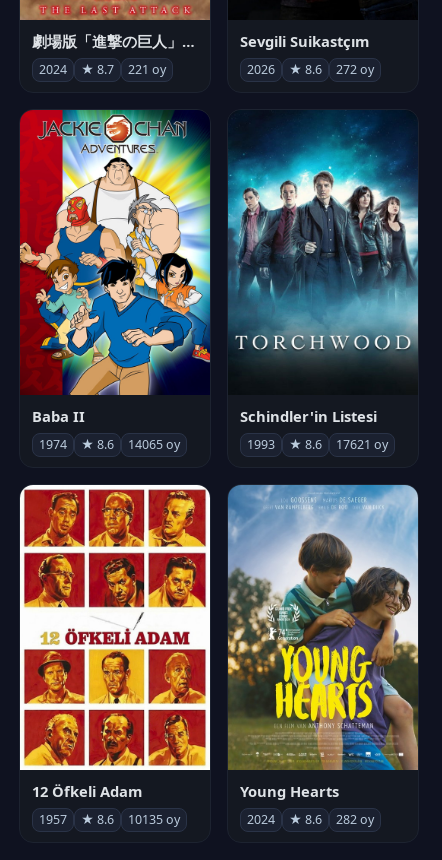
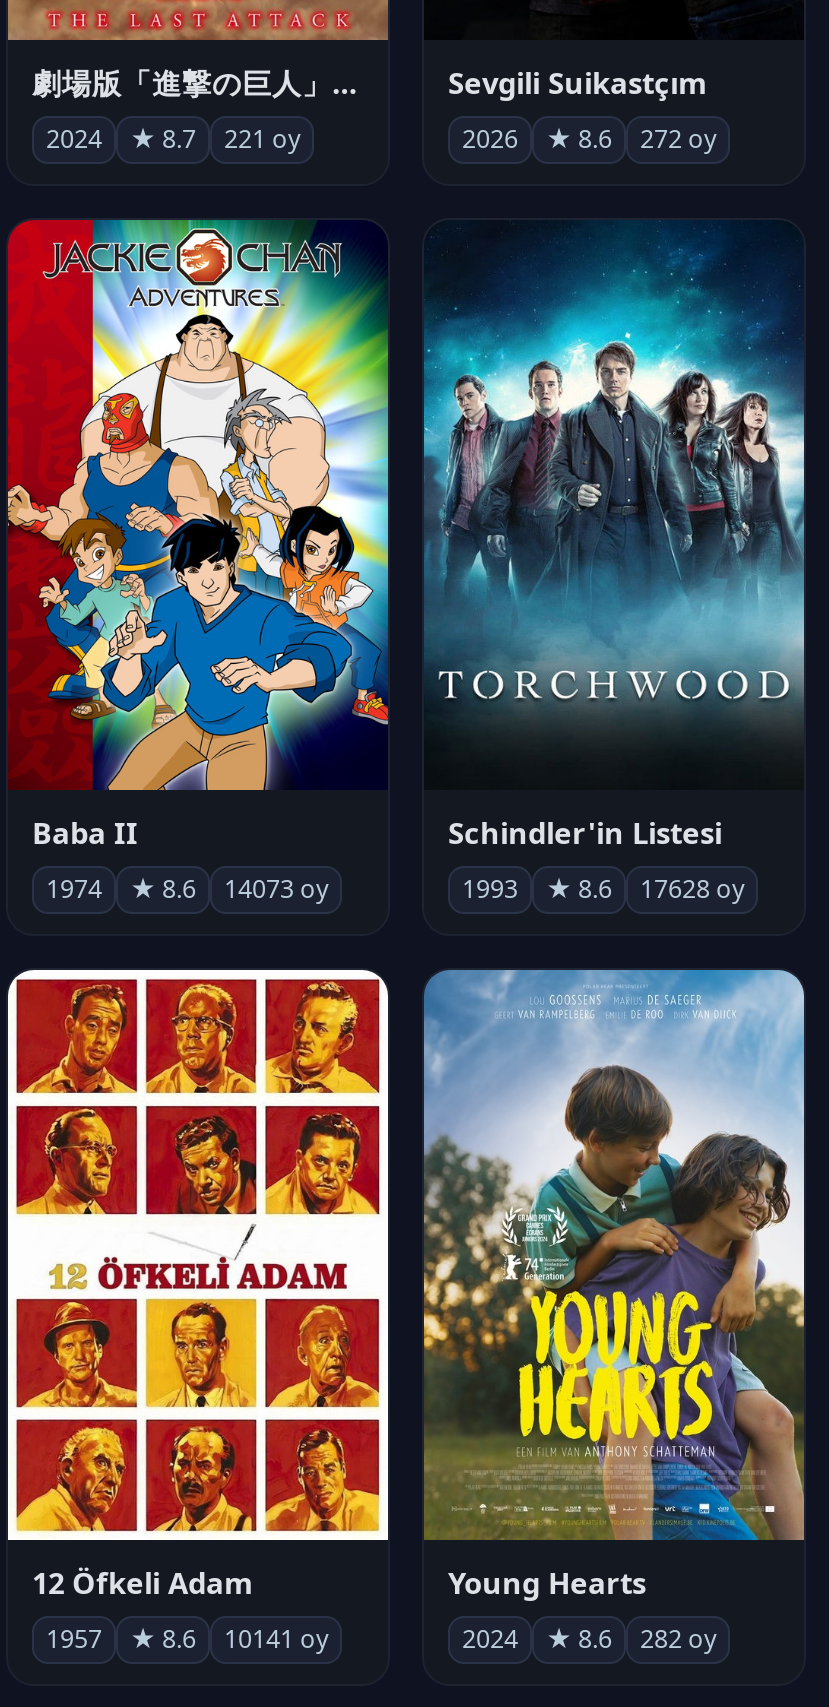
[128,436,180,453] 14065 oy -> [224,872,328,906] 14073 oy
[336,436,388,453] 17621 oy -> [640,872,744,906] 17628 oy
[128,811,180,828] 10135 oy -> [224,1622,328,1656] 10141 oy

